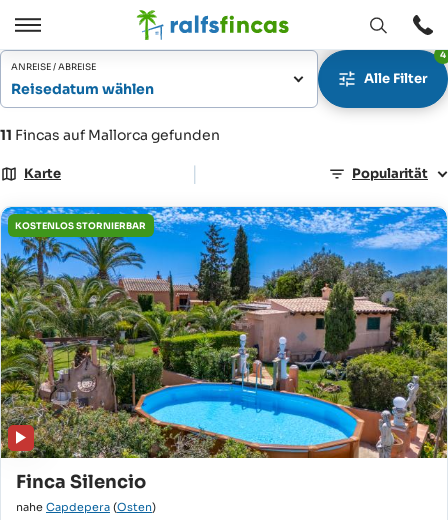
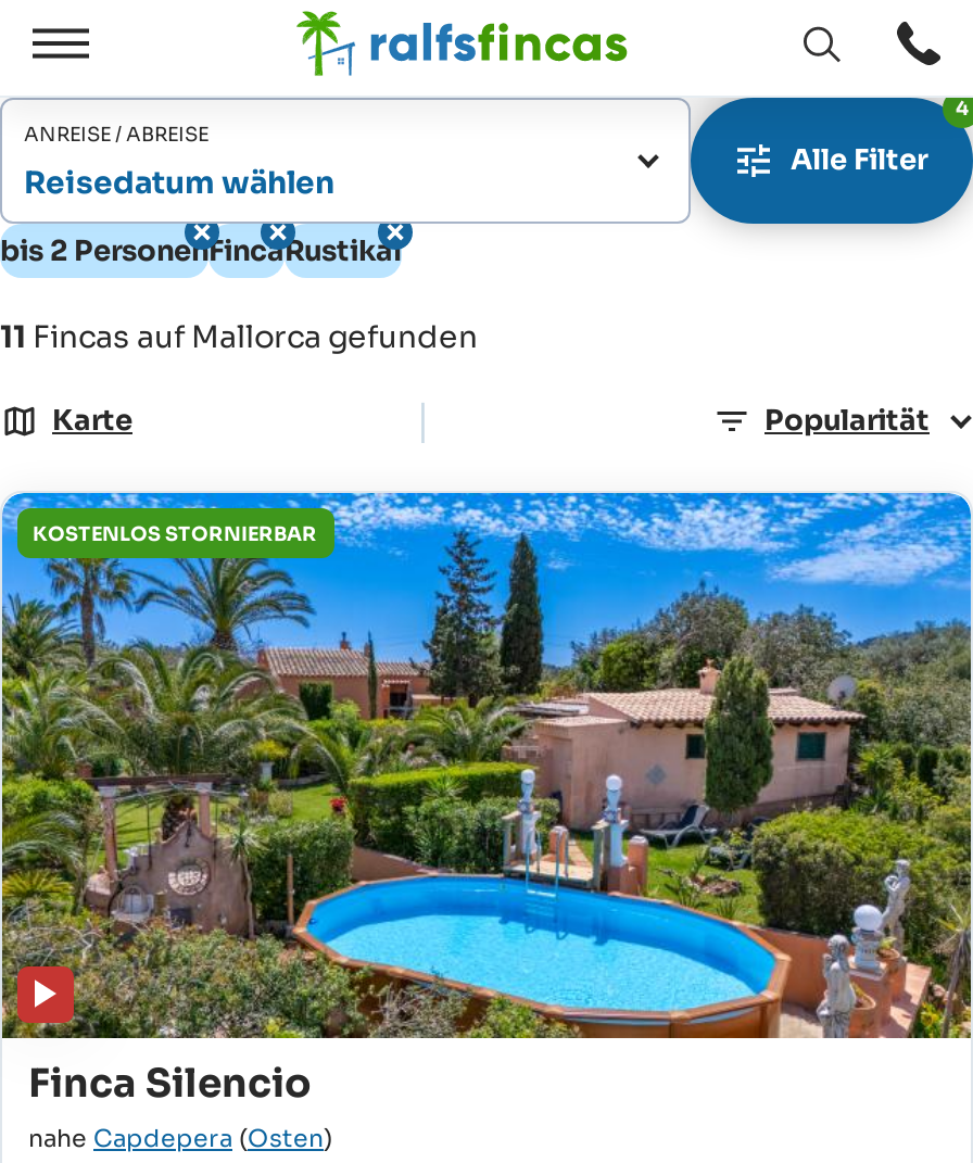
none -> [0,232,402,269] bis 2 PersonenFincaRustikal

